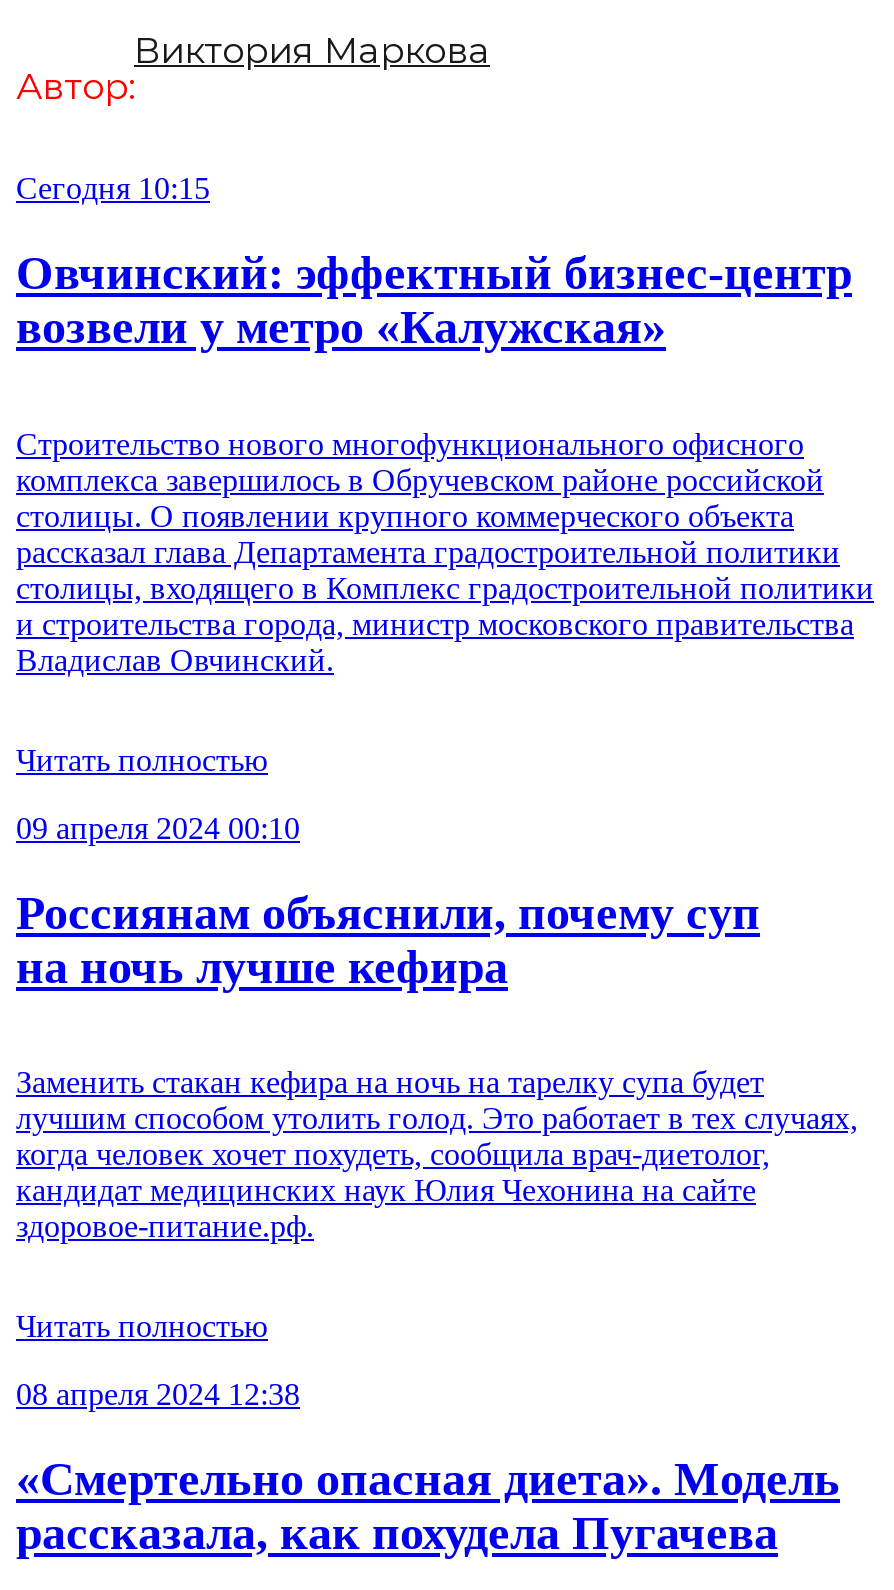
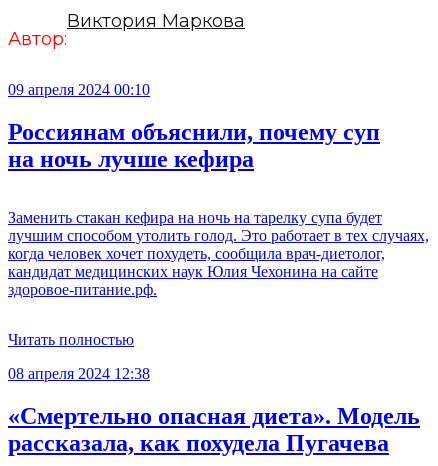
[16,171,874,776] Сегодня 10:15 | Овчинский: эффектный бизнес-центр | возвели у метро «Калужская» | Строительство нового многофункционального офисного | комплекса завершилось в Обручевском районе российской | столицы. О появлении крупного коммерческого объекта | рассказал глава Департамента градостроительной политики | столицы, входящего в Комплекс градостроительной политики | и строительства города, министр московского правительства | Владислав Овчинский. | Читать полностью -> none

